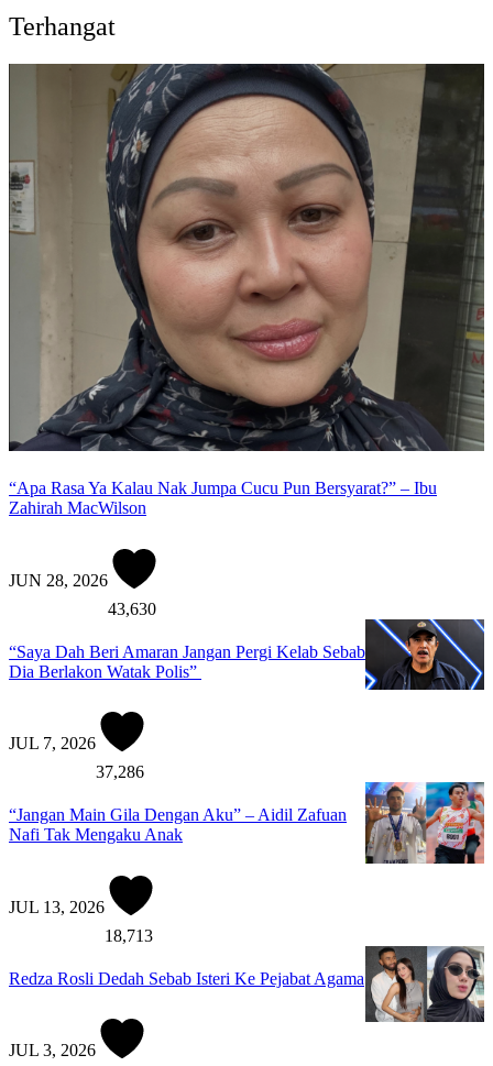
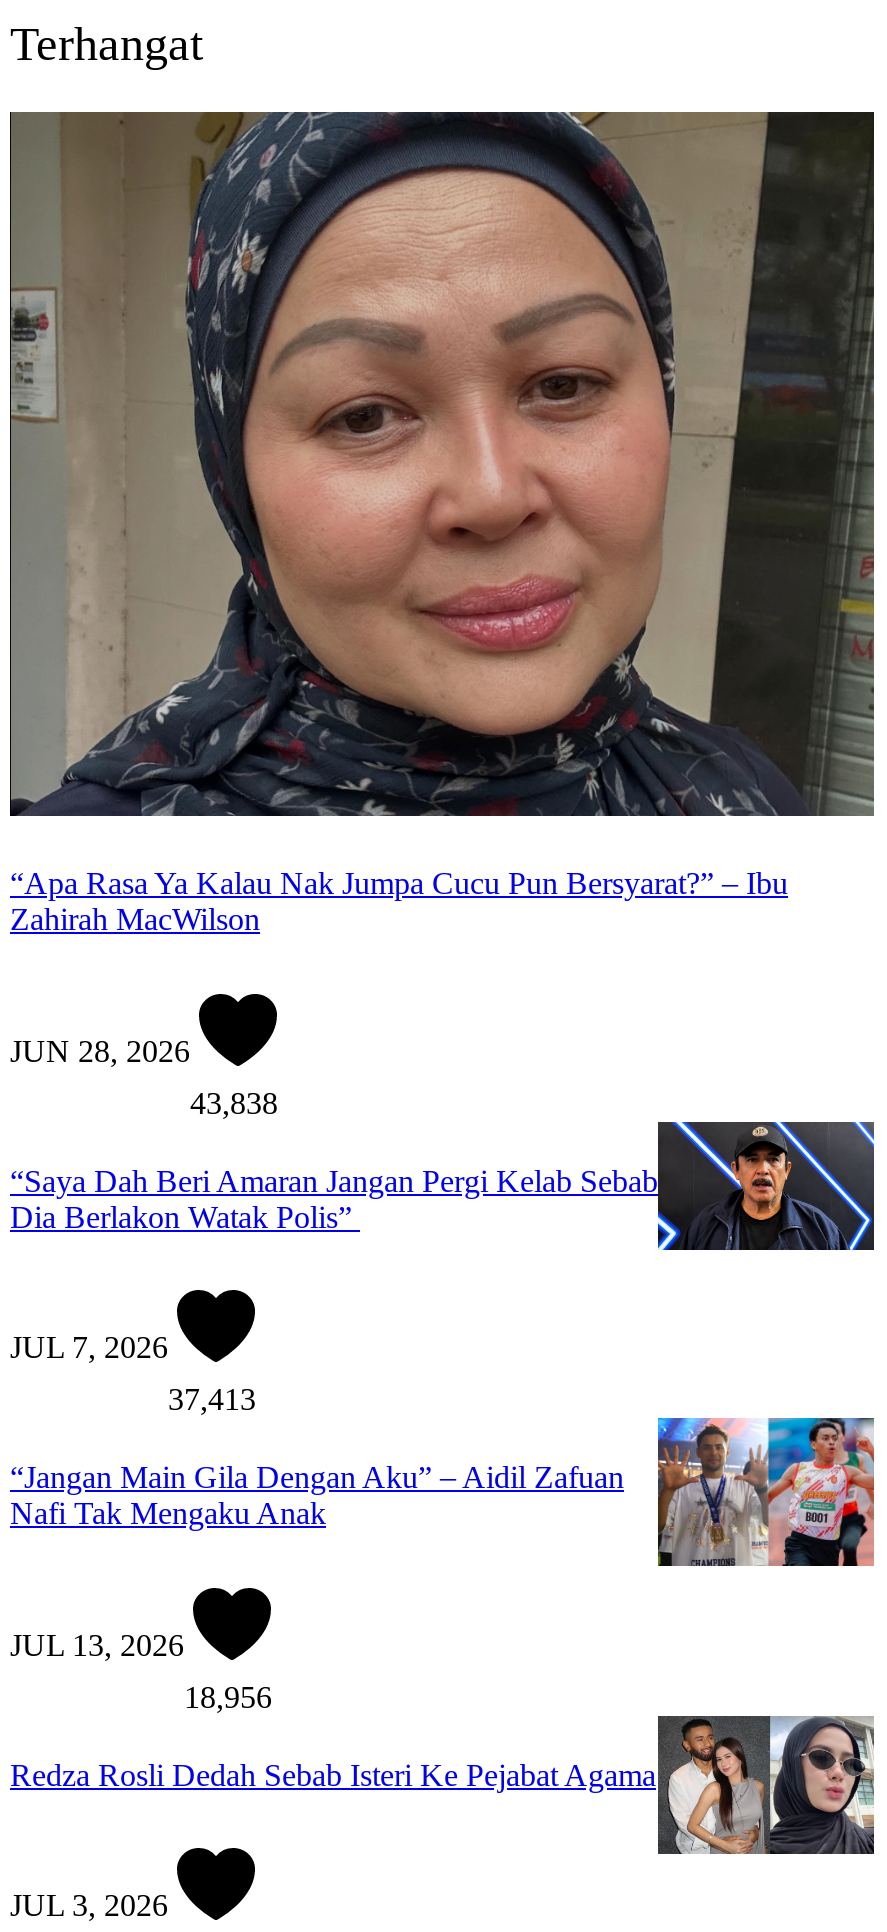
[108,599,156,618] 43,630 -> [190,1085,278,1119] 43,838
[96,762,144,781] 37,286 -> [168,1382,256,1416] 37,413
[105,926,153,945] 18,713 -> [184,1680,272,1714] 18,956

